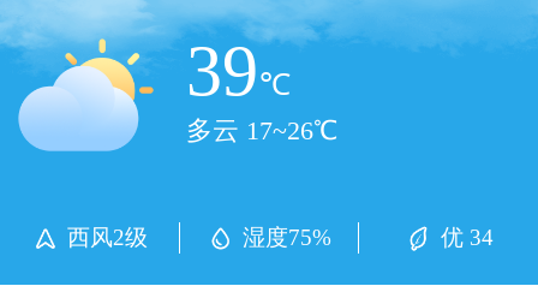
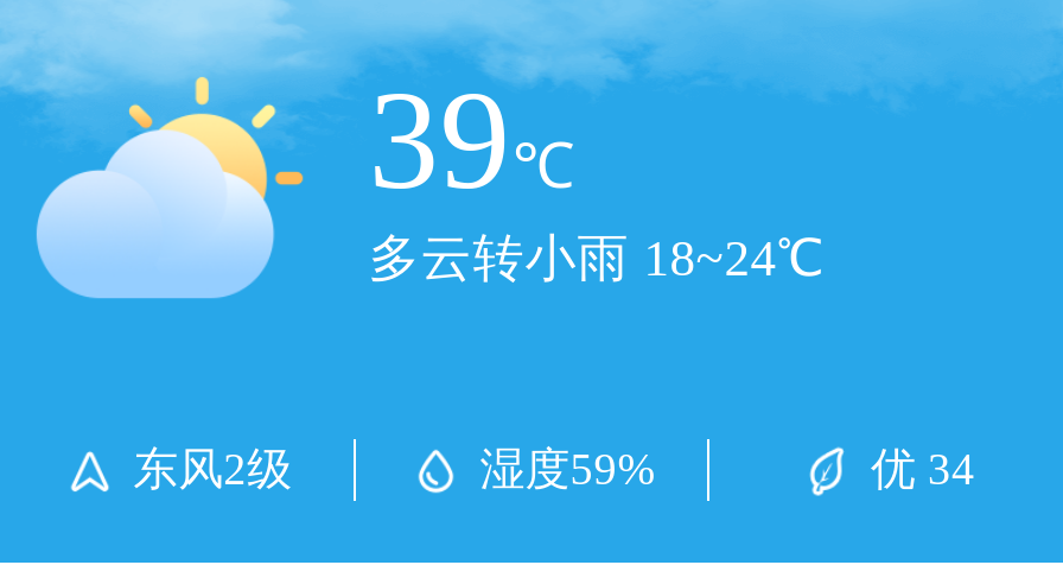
[186,117,338,146] 多云 17~26℃ -> [368,231,824,288] 多云转小雨 18~24℃
[67,224,332,249] 西风2级 | 湿度75% -> [133,443,656,493] 东风2级 | 湿度59%

